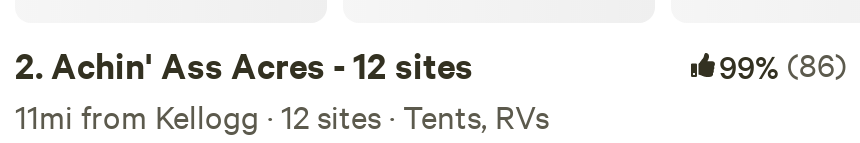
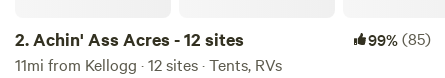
[719,41,847,87] 99% (86) -> [368,27,431,50] 99% (85)

